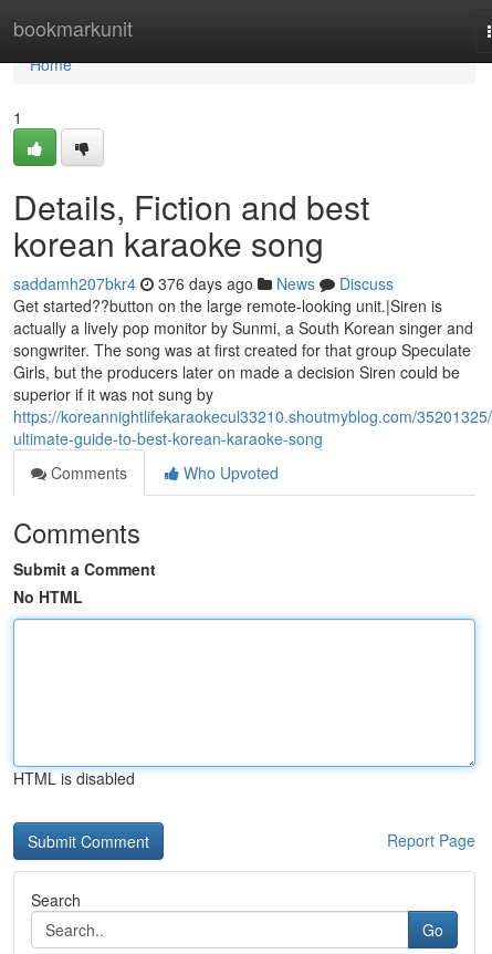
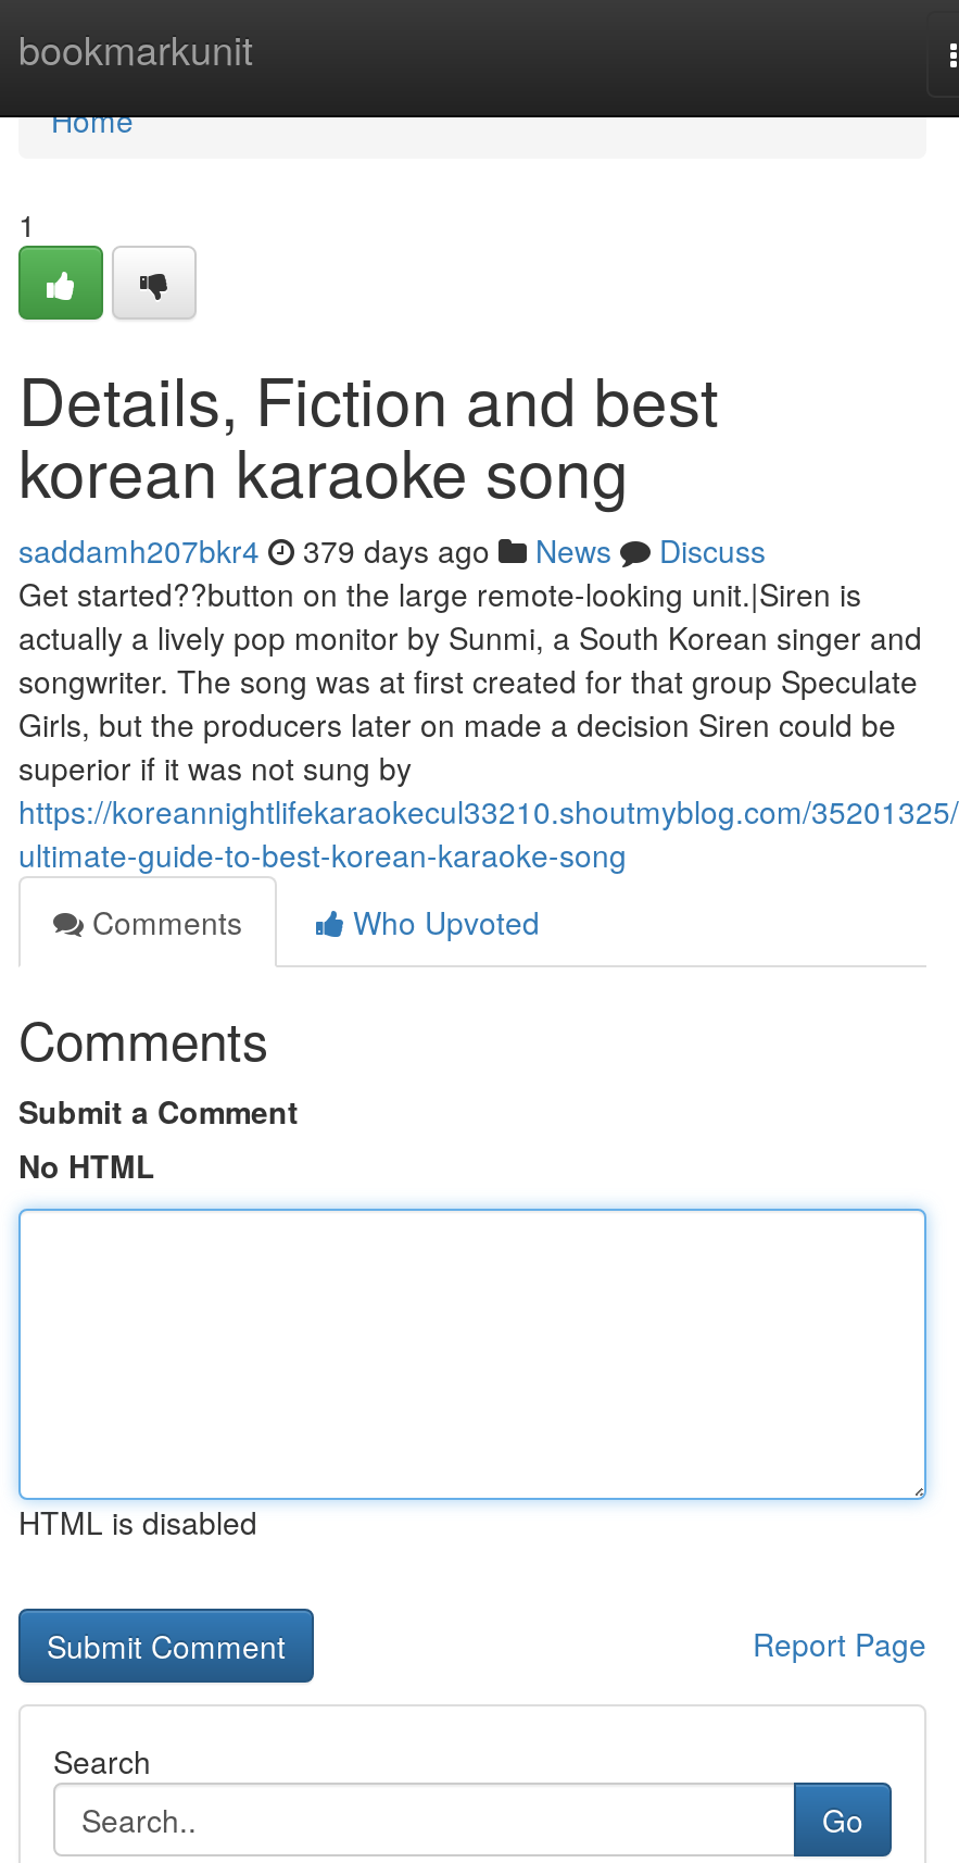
[13,272,394,294] saddamh207bkr4 376 days ago News Discuss -> [18,528,766,572] saddamh207bkr4 379 days ago News Discuss

